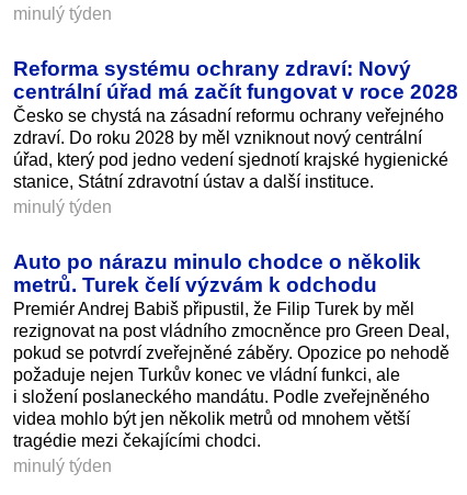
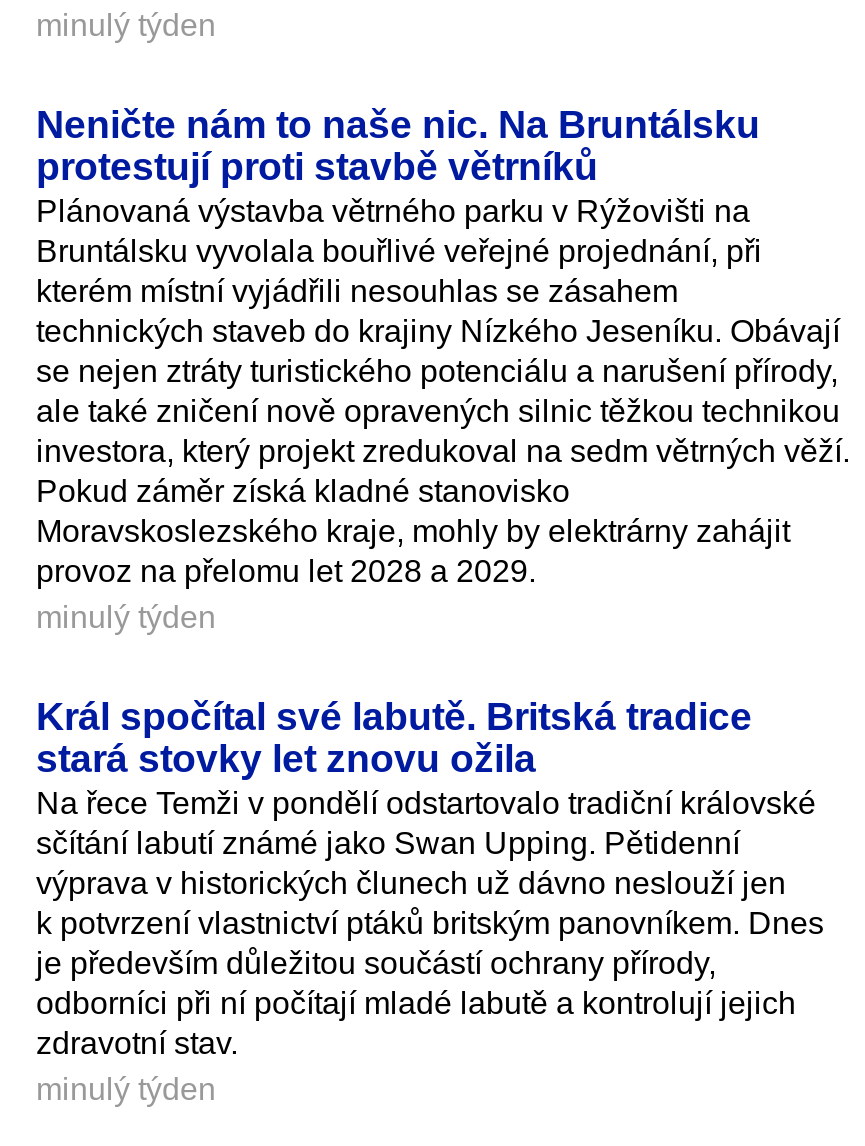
[13,56,458,191] Reforma systému ochrany zdraví: Nový | centrální úřad má začít fungovat v roce 2028 | Česko se chystá na zásadní reformu ochrany veřejného | zdraví. Do roku 2028 by měl vzniknout nový centrální | úřad, který pod jedno vedení sjednotí krajské hygienické | stanice, Státní zdravotní ústav a další instituce. -> [36,102,850,588] Neničte nám to naše nic. Na Bruntálsku | protestují proti stavbě větrníků | Plánovaná výstavba větrného parku v Rýžovišti na | Bruntálsku vyvolala bouřlivé veřejné projednání, při | kterém místní vyjádřili nesouhlas se zásahem | technických staveb do krajiny Nízkého Jeseníku. Obávají | se nejen ztráty turistického potenciálu a narušení přírody, | ale také zničení nově opravených silnic těžkou technikou | investora, který projekt zredukoval na sedm větrných věží. | Pokud záměr získá kladné stanovisko | Moravskoslezského kraje, mohly by elektrárny zahájit | provoz na přelomu let 2028 a 2029.
[13,249,449,450] Auto po nárazu minulo chodce o několik | metrů. Turek čelí výzvám k odchodu | Premiér Andrej Babiš připustil, že Filip Turek by měl | rezignovat na post vládního zmocněnce pro Green Deal, | pokud se potvrdí zveřejněné záběry. Opozice po nehodě | požaduje nejen Turkův konec ve vládní funkci, ale | i složení poslaneckého mandátu. Podle zveřejněného | videa mohlo být jen několik metrů od mnohem větší | tragédie mezi čekajícími chodci. -> [36,694,824,1060] Král spočítal své labutě. Britská tradice | stará stovky let znovu ožila | Na řece Temži v pondělí odstartovalo tradiční královské | sčítání labutí známé jako Swan Upping. Pětidenní | výprava v historických člunech už dávno neslouží jen | k potvrzení vlastnictví ptáků britským panovníkem. Dnes | je především důležitou součástí ochrany přírody, | odborníci při ní počítají mladé labutě a kontrolují jejich | zdravotní stav.

